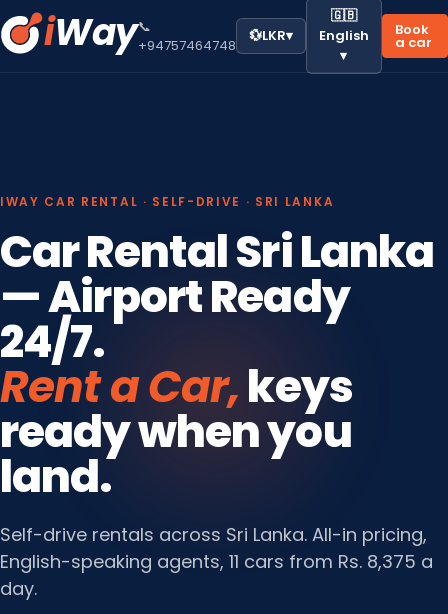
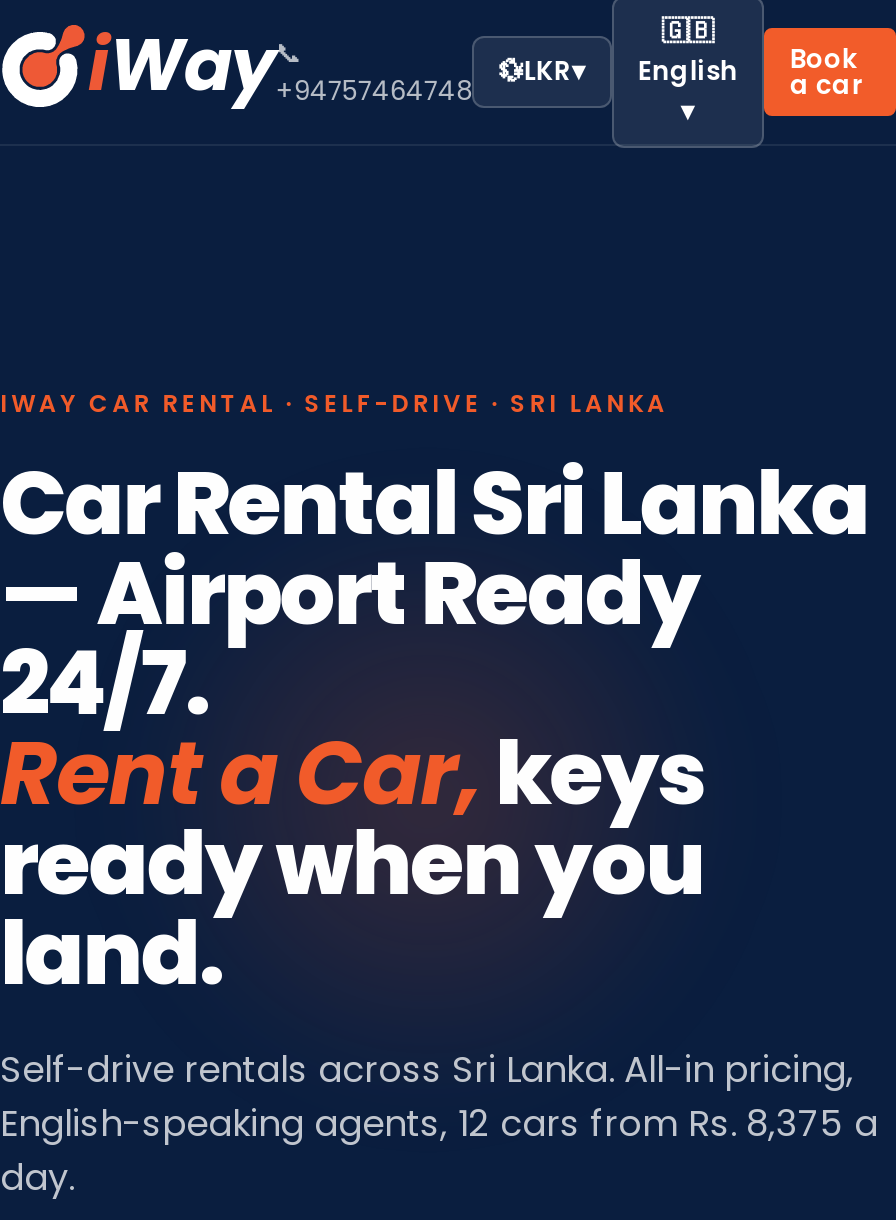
[0,549,433,574] English-speaking agents, 11 cars from Rs. 8,375 a -> [0,1098,878,1148] English-speaking agents, 12 cars from Rs. 8,375 a

